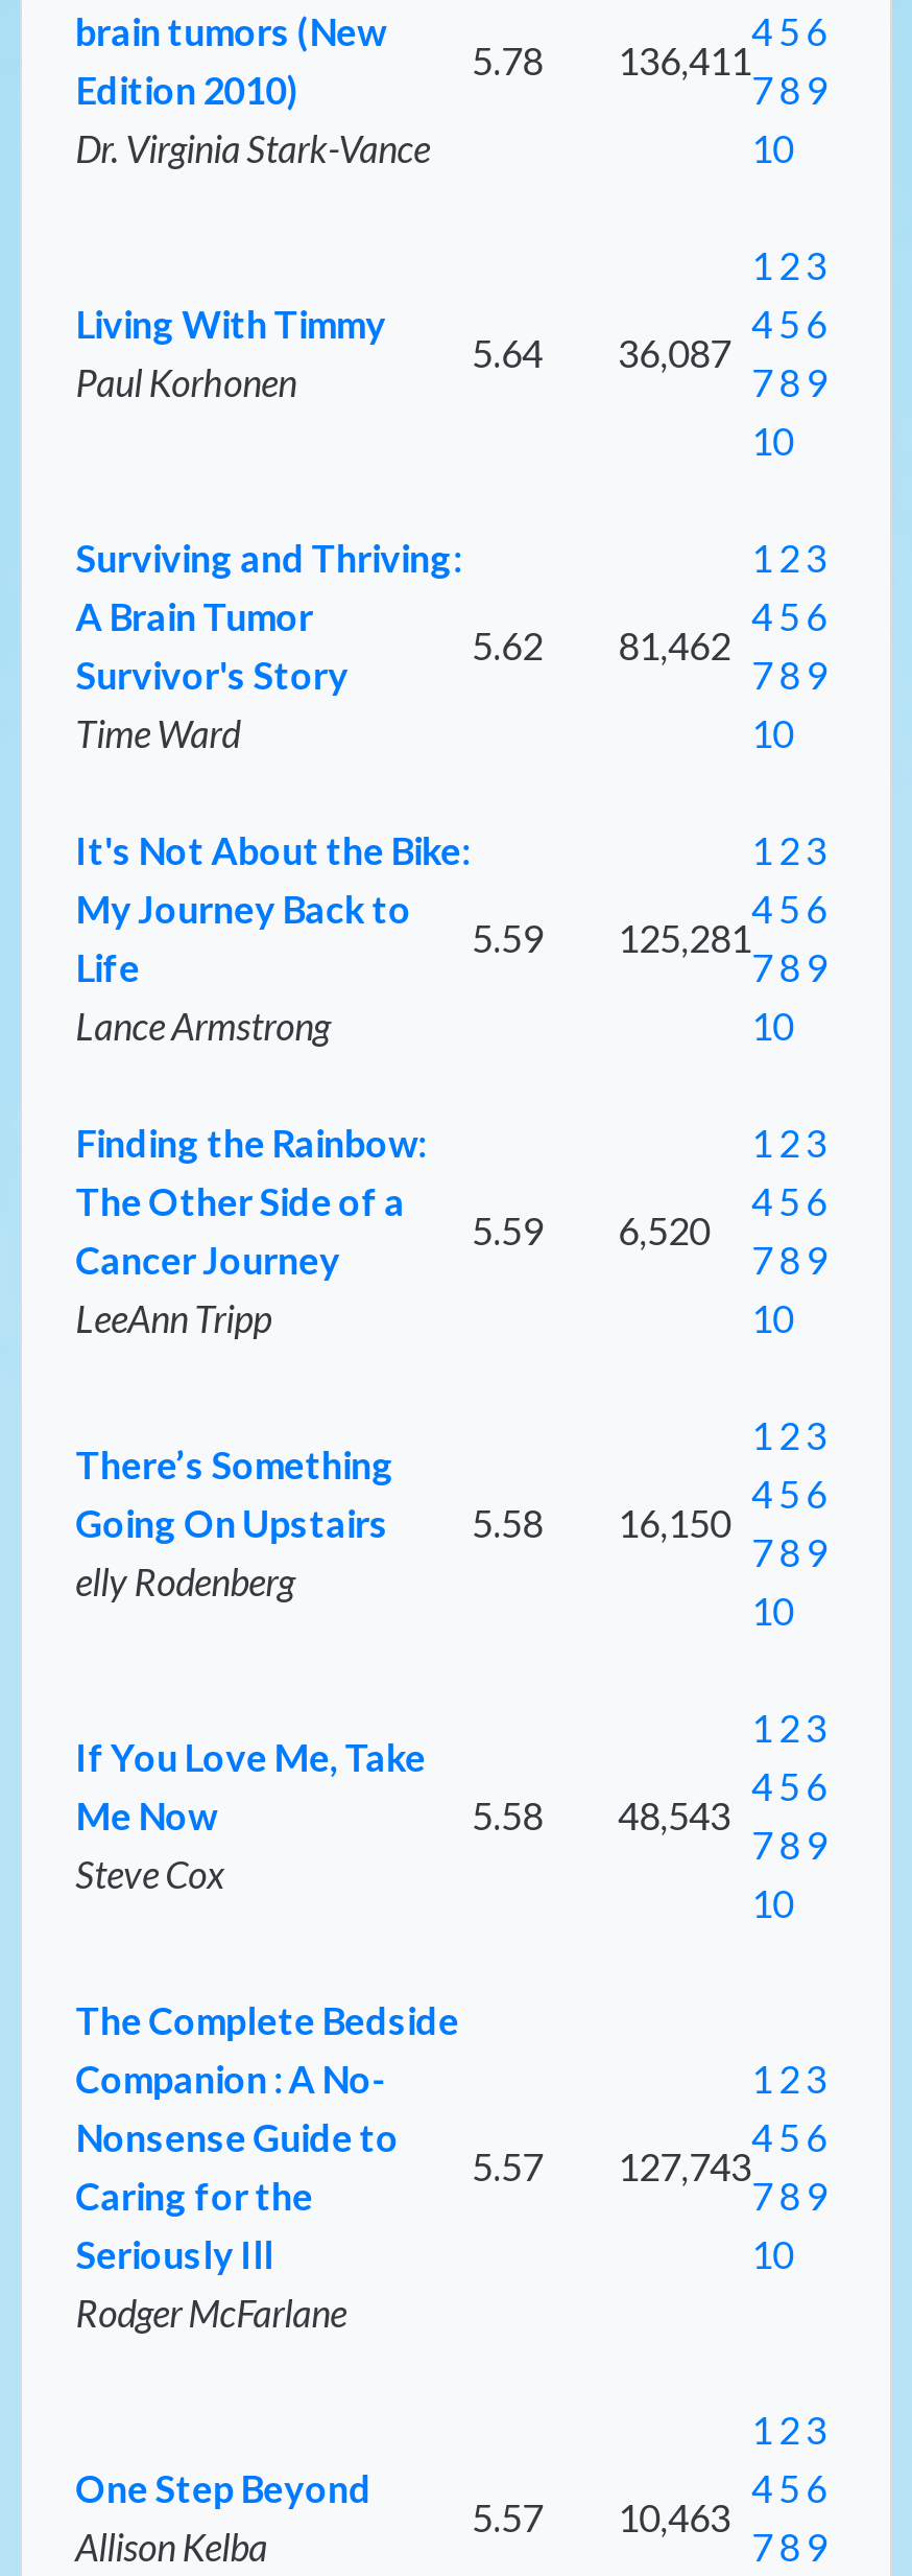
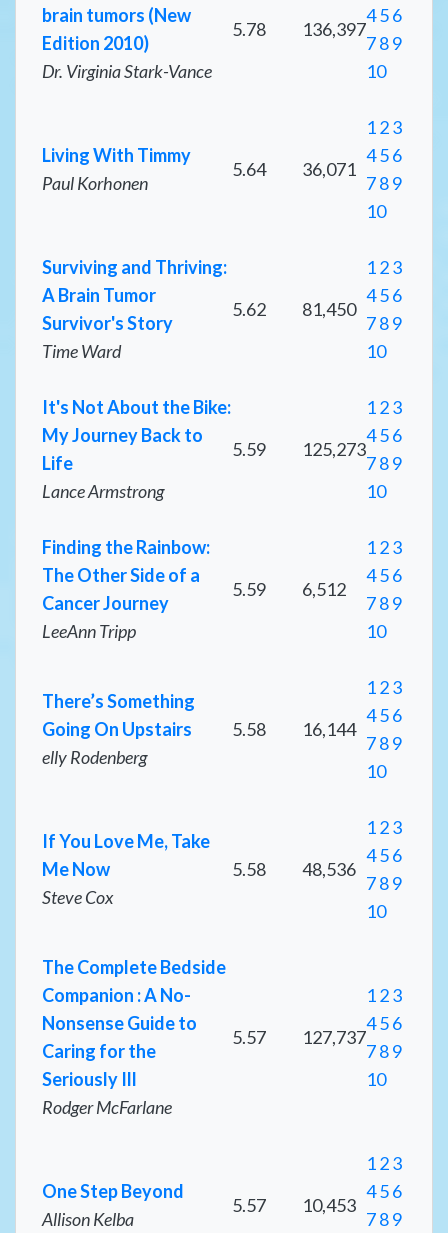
[472,37,752,83] 5.78 136,411 -> [232,18,366,40] 5.78 136,397
[472,329,731,375] 5.64 36,087 -> [232,158,356,180] 5.64 36,071
[472,622,731,668] 5.62 81,462 -> [232,298,356,320] 5.62 81,450
[472,914,752,960] 5.59 125,281 -> [232,438,366,460] 5.59 125,273
[472,1207,710,1253] 5.59 6,520 -> [232,578,346,600] 5.59 6,512
[76,1499,731,1545] Going On Upstairs 5.58 16,150 -> [42,718,356,740] Going On Upstairs 5.58 16,144
[472,1792,731,1838] 5.58 48,543 -> [232,858,356,880] 5.58 48,536
[472,2143,752,2189] 5.57 127,743 -> [232,1026,366,1048] 5.57 127,737
[472,2494,731,2540] 5.57 10,463 -> [232,1194,356,1216] 5.57 10,453

